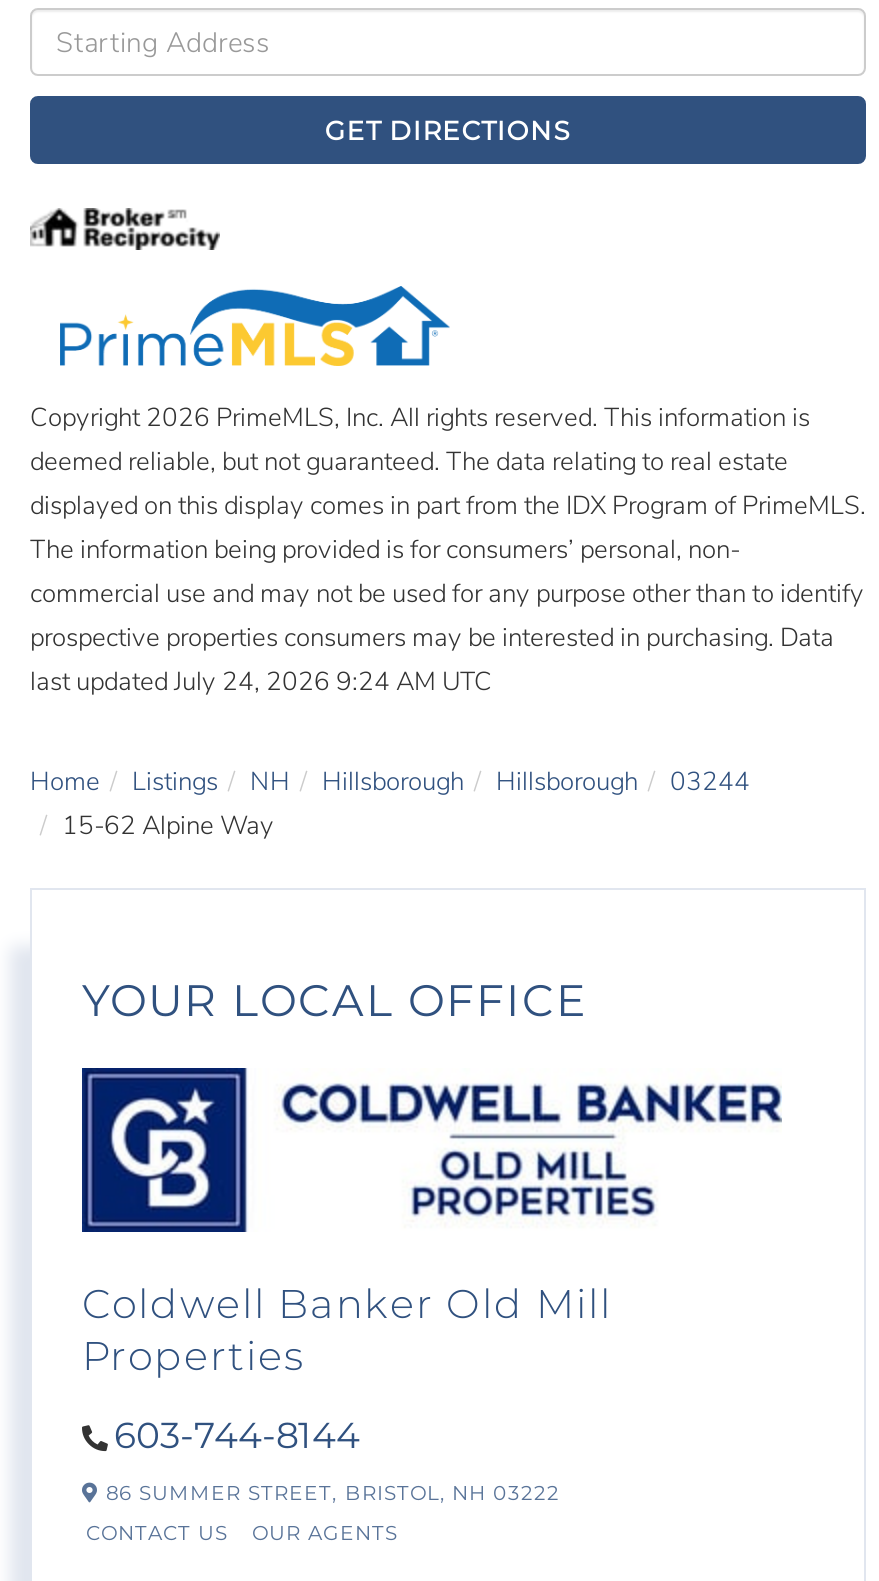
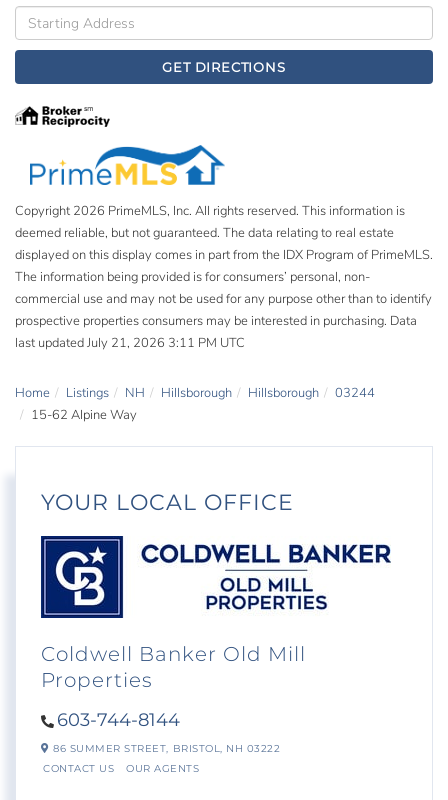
[30,665,492,701] last updated July 24, 2026 9:24 AM UTC -> [15,334,245,352] last updated July 21, 2026 3:11 PM UTC

